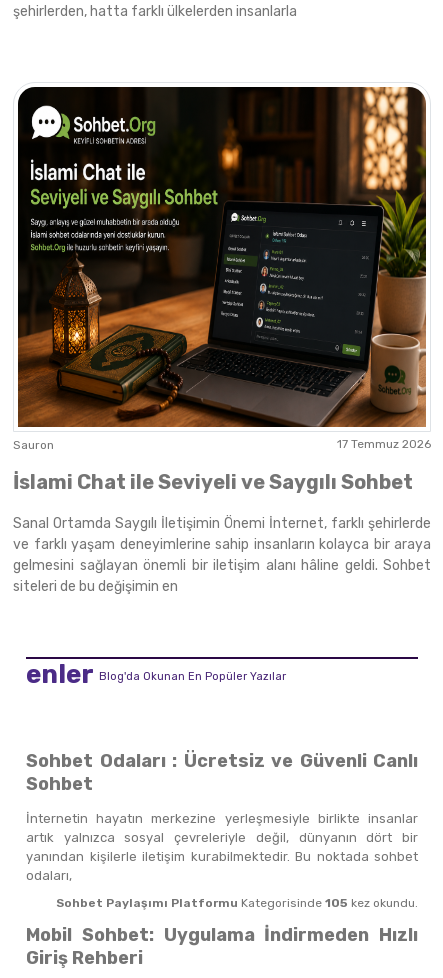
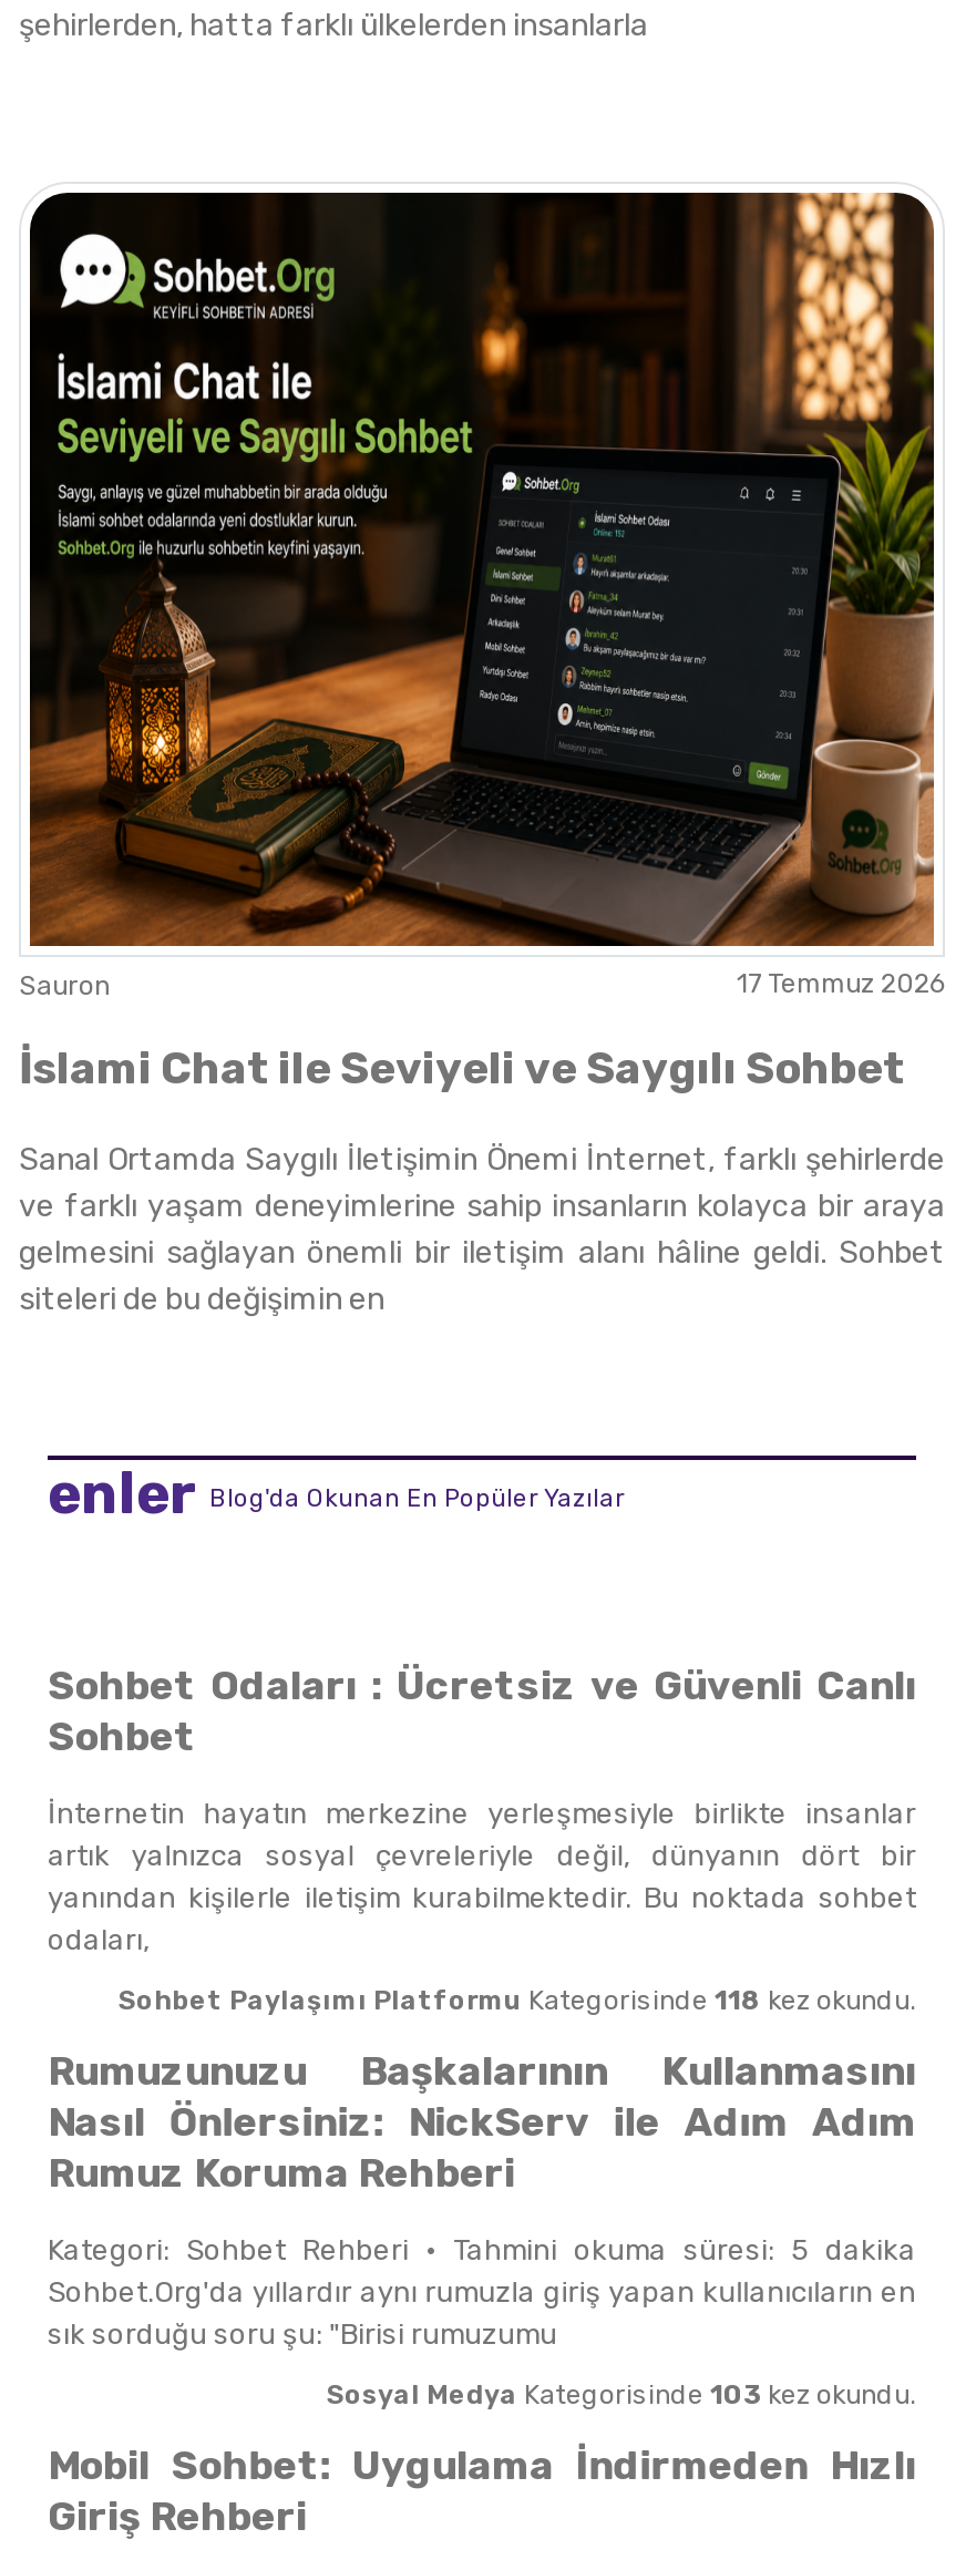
[56,896,418,910] Sohbet Paylaşımı Platformu Kategorisinde 105 kez okundu. -> [48,1985,916,2410] Sohbet Paylaşımı Platformu Kategorisinde 118 kez okundu. | Rumuzunuzu Başkalarının Kullanmasını | Nasıl Önlersiniz: NickServ ile Adım Adım | Rumuz Koruma Rehberi | Kategori: Sohbet Rehberi · Tahmini okuma süresi: 5 dakika | Sohbet.Org'da yıllardır aynı rumuzla giriş yapan kullanıcıların en | sık sorduğu soru şu: "Birisi rumuzumu | Sosyal Medya Kategorisinde 103 kez okundu.

